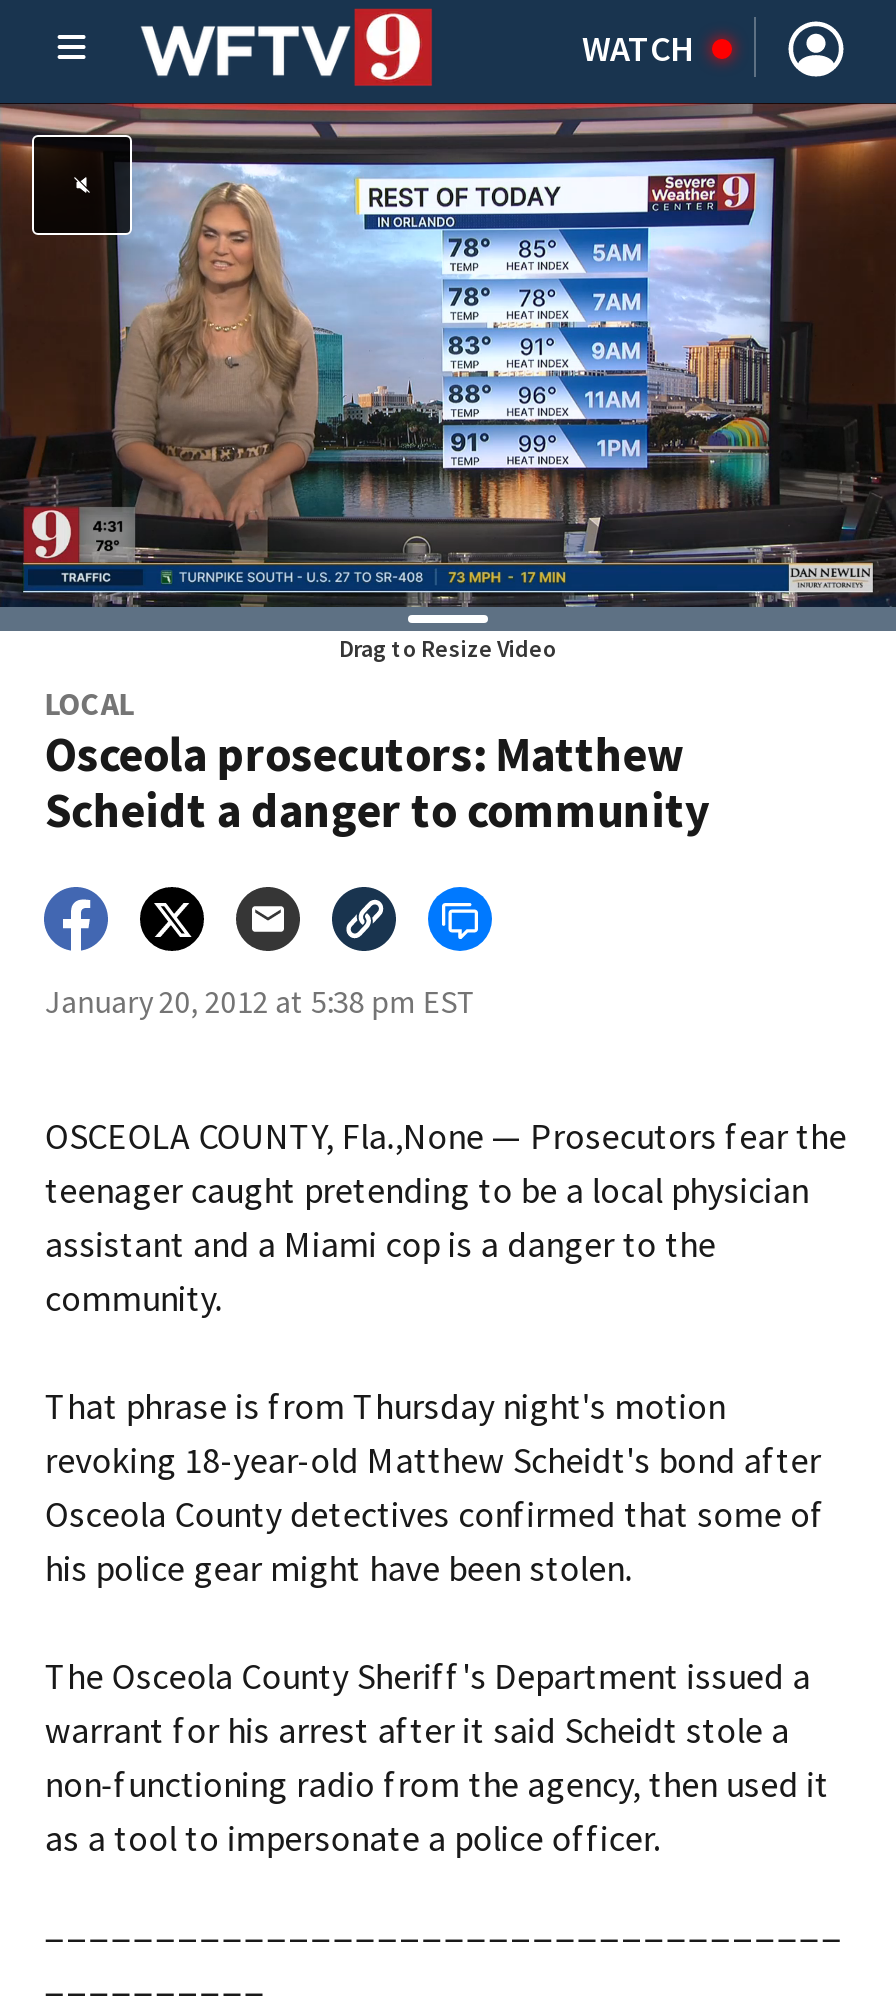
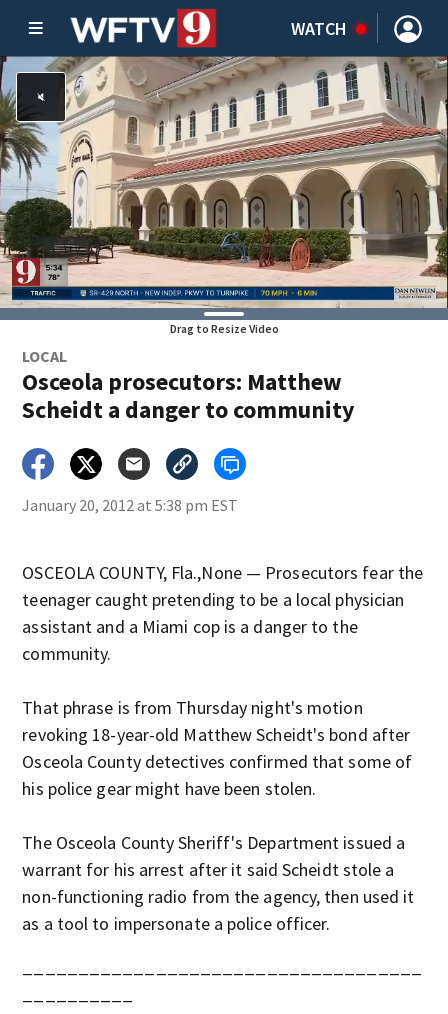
[6,103,890,609] [image] -> [3,55,445,309] [image]

